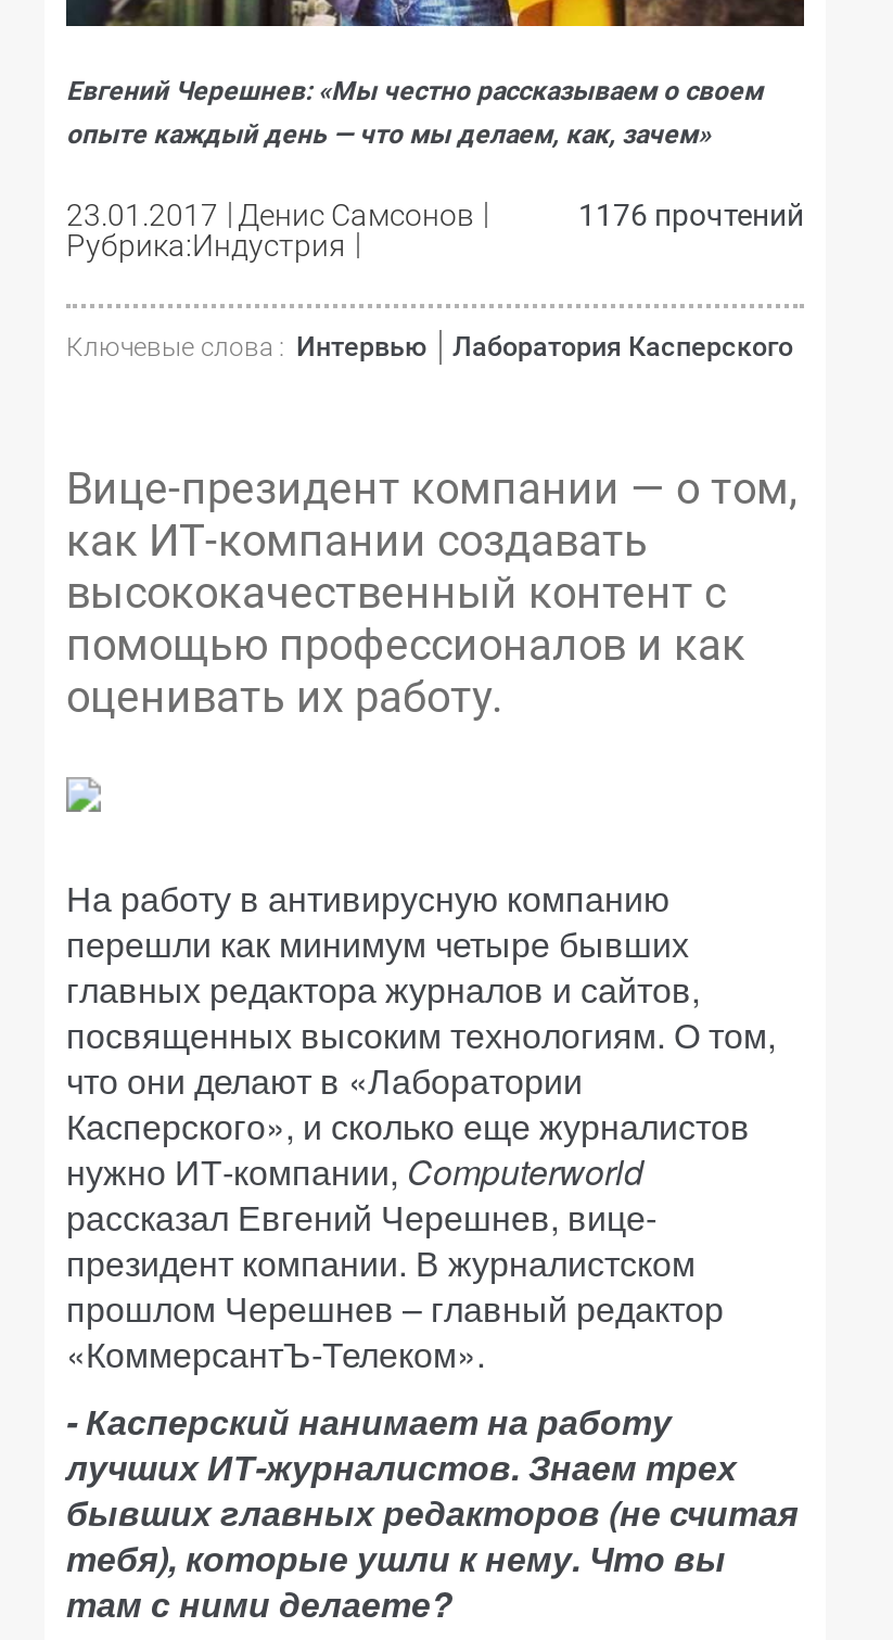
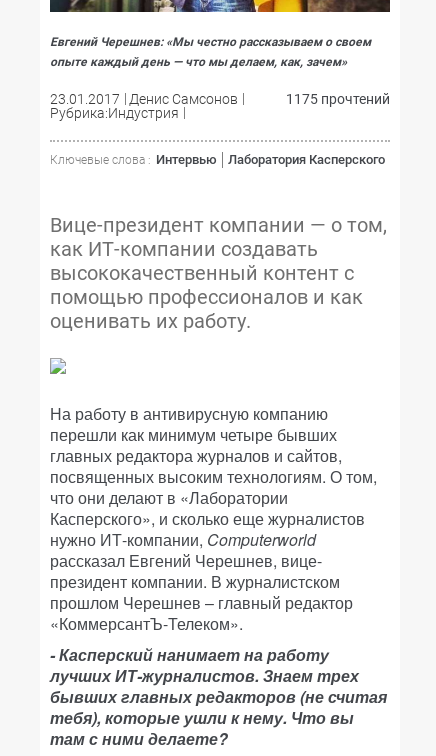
[578,198,804,233] 1176 прочтений -> [286,91,390,107] 1175 прочтений

